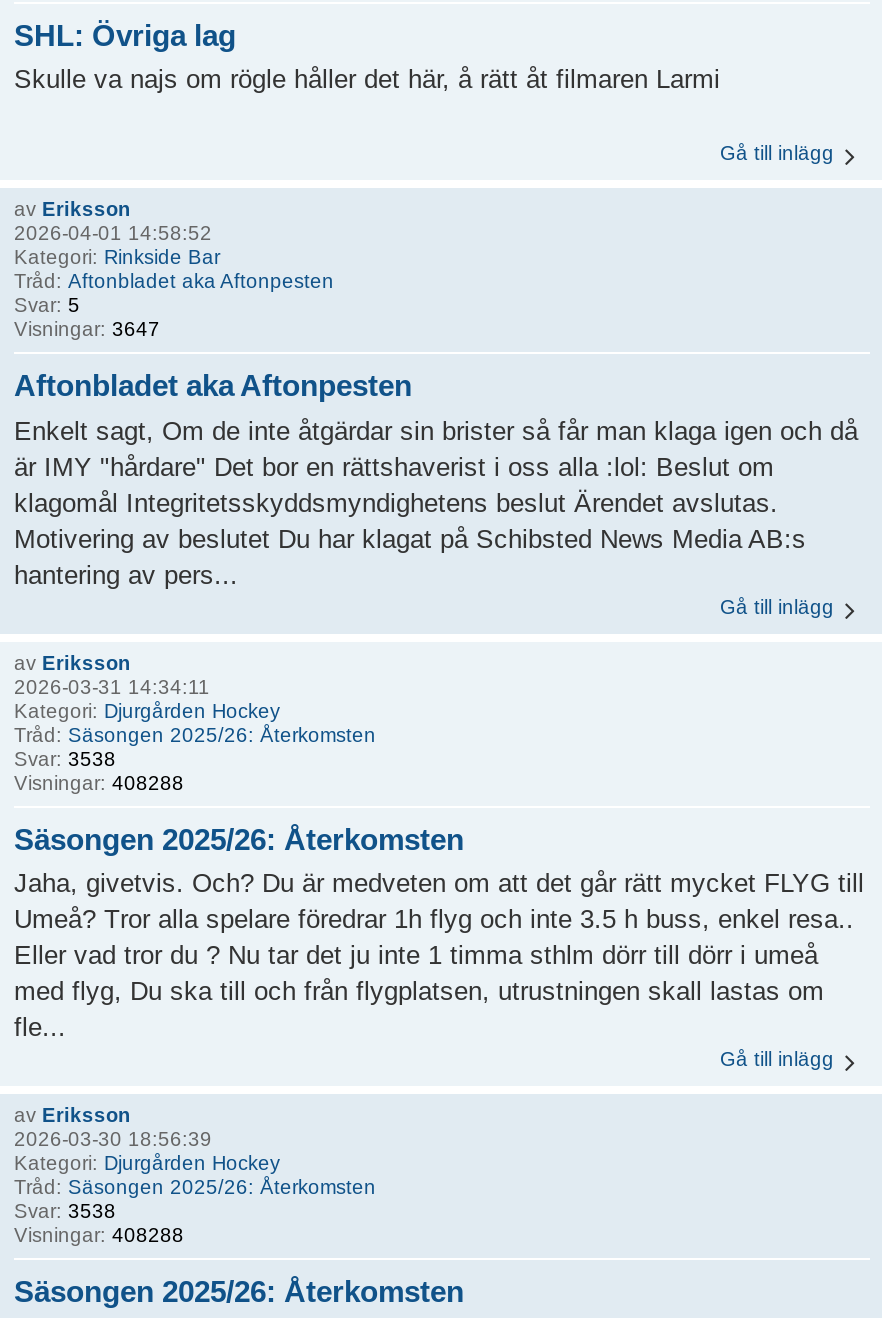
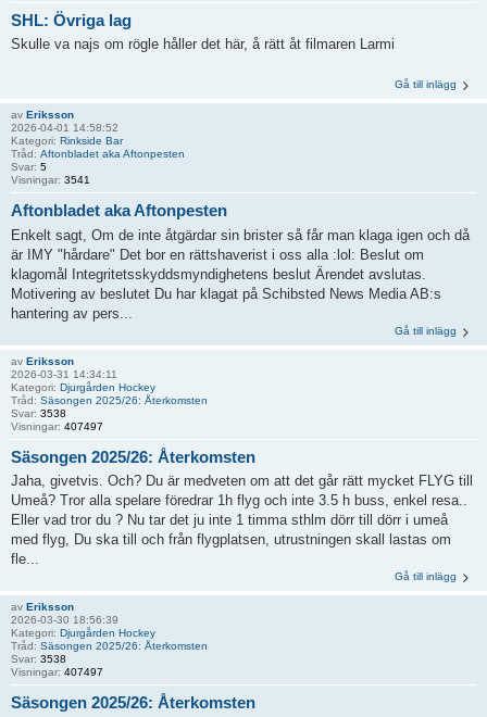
[14,318,160,340] Visningar: 3647 -> [11,174,90,186] Visningar: 3541
[14,771,184,793] Visningar: 408288 -> [11,420,103,432] Visningar: 407497
[14,1224,184,1246] Visningar: 408288 -> [11,666,103,678] Visningar: 407497

